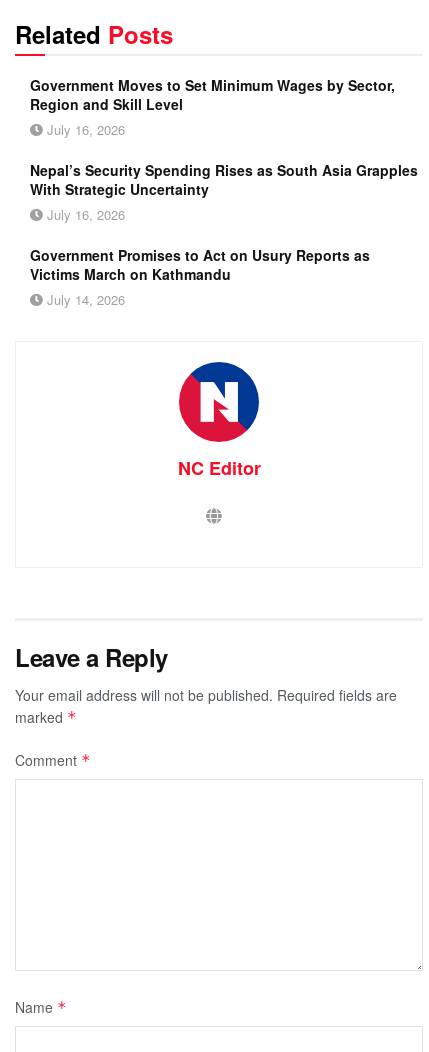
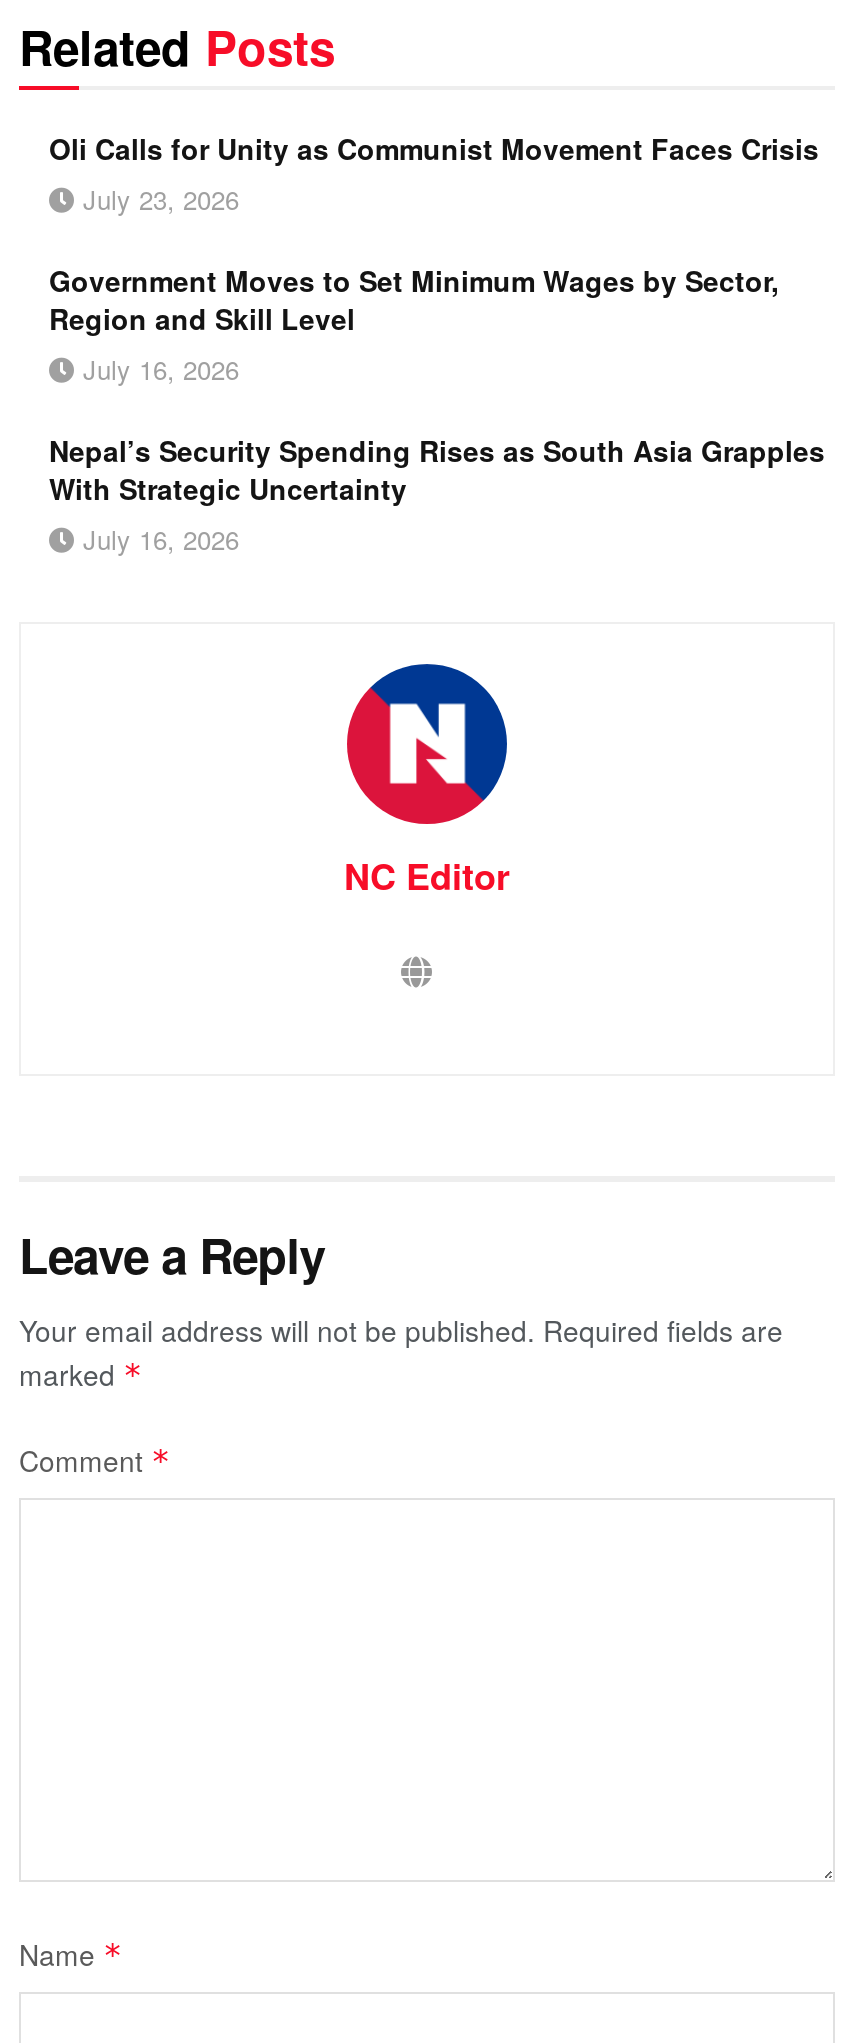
none -> [49,128,819,218] Oli Calls for Unity as Communist Movement Faces Crisis | July 23, 2026
moved [30,75,418,224] -> [49,260,825,558]: Government Moves to Set Minimum Wages by Sector, | Region and Skill Level | July 16, 2026 | Nepal’s Security Spending Rises as South Asia Grapples | With Strategic Uncertainty | July 16, 2026
[30,245,370,309] Government Promises to Act on Usury Reports as | Victims March on Kathmandu | July 14, 2026 -> none

